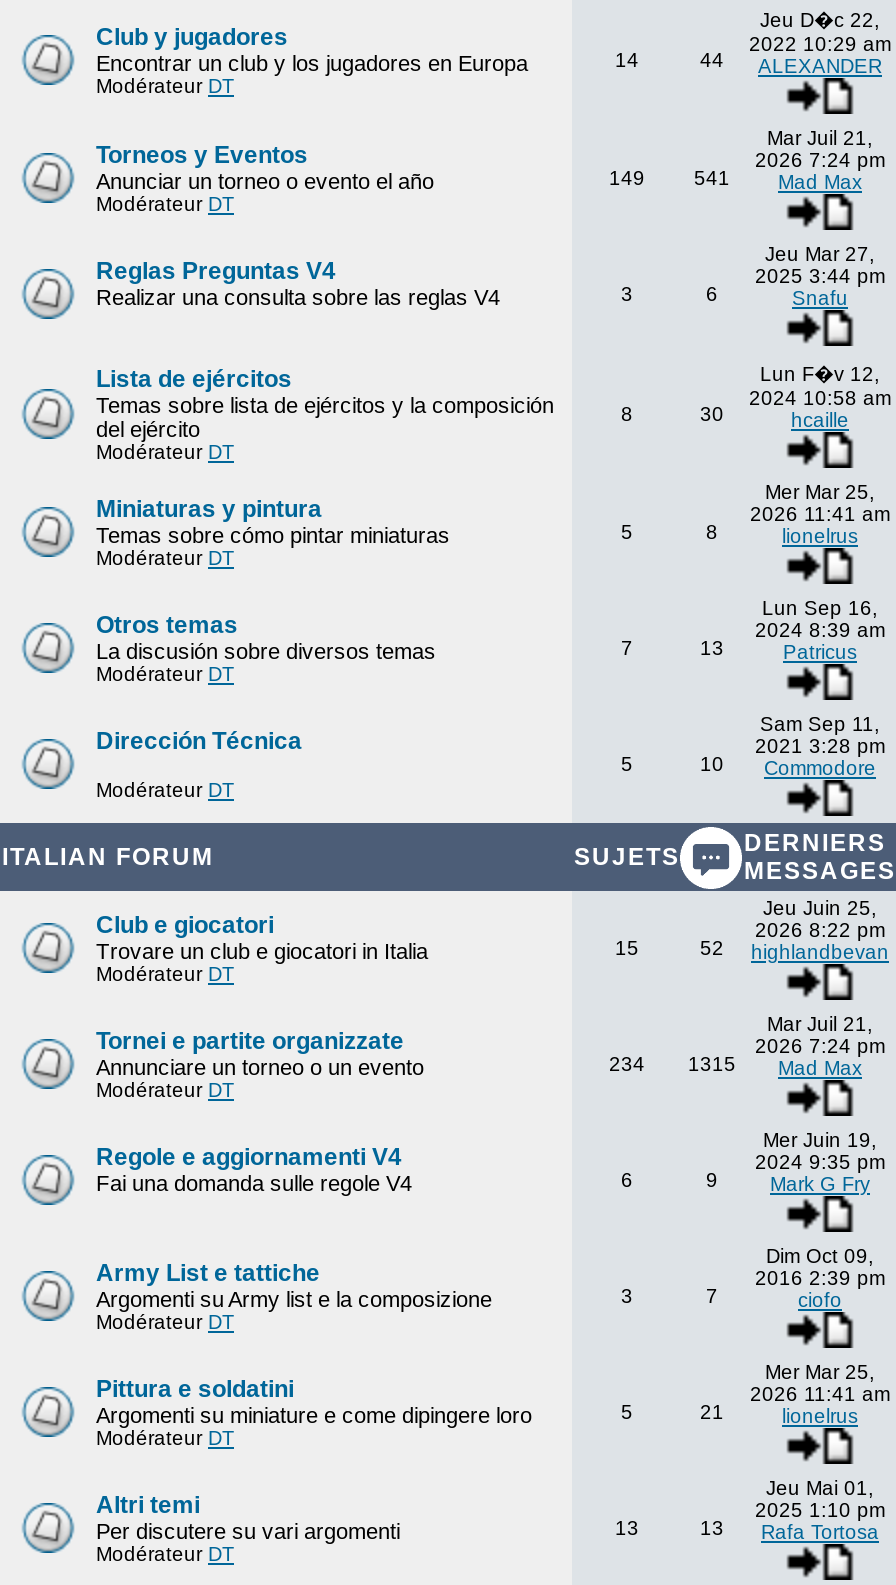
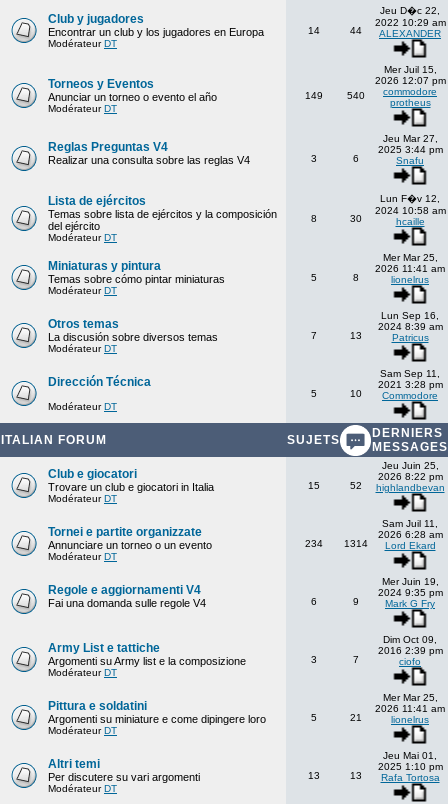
[755,127,885,193] Mar Juil 21, | 2026 7:24 pm | Mad Max -> [374,64,445,108] Mer Juil 15, | 2026 12:07 pm | commodore | protheus
[694,167,730,189] 541 -> [347,90,365,101] 540
[755,1013,885,1079] Mar Juil 21, | 2026 7:24 pm | Mad Max -> [377,518,442,551] Sam Juil 11, | 2026 6:28 am | Lord Ekard
[688,1053,736,1075] 1315 -> [344,538,368,549] 1314

